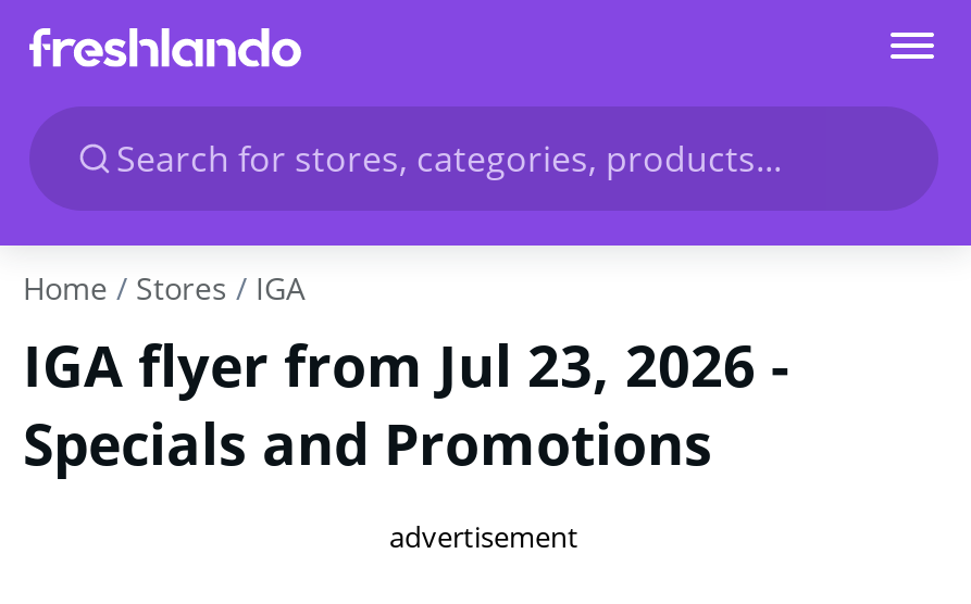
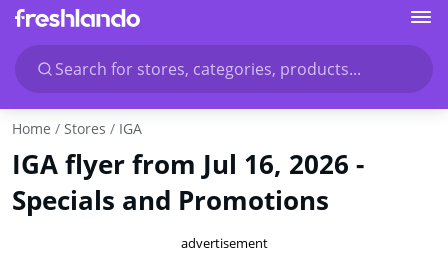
[23,326,788,404] IGA flyer from Jul 23, 2026 - -> [12,146,364,182] IGA flyer from Jul 16, 2026 -

